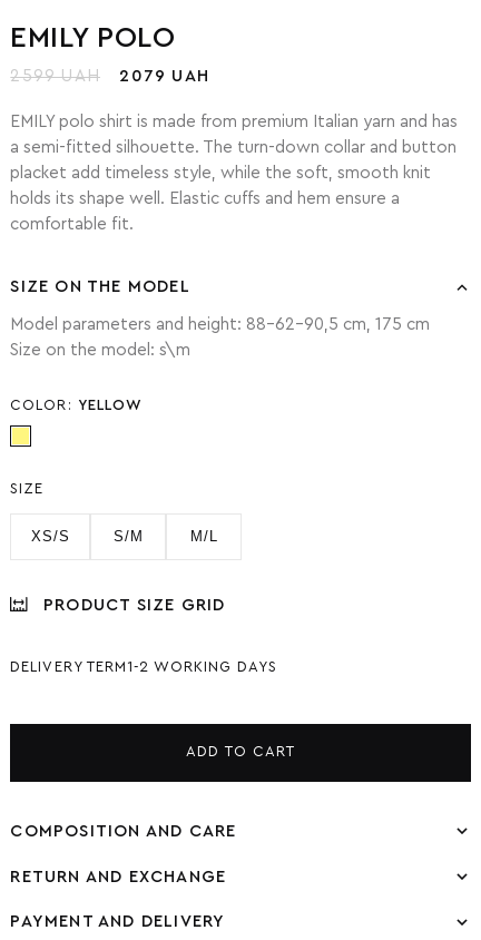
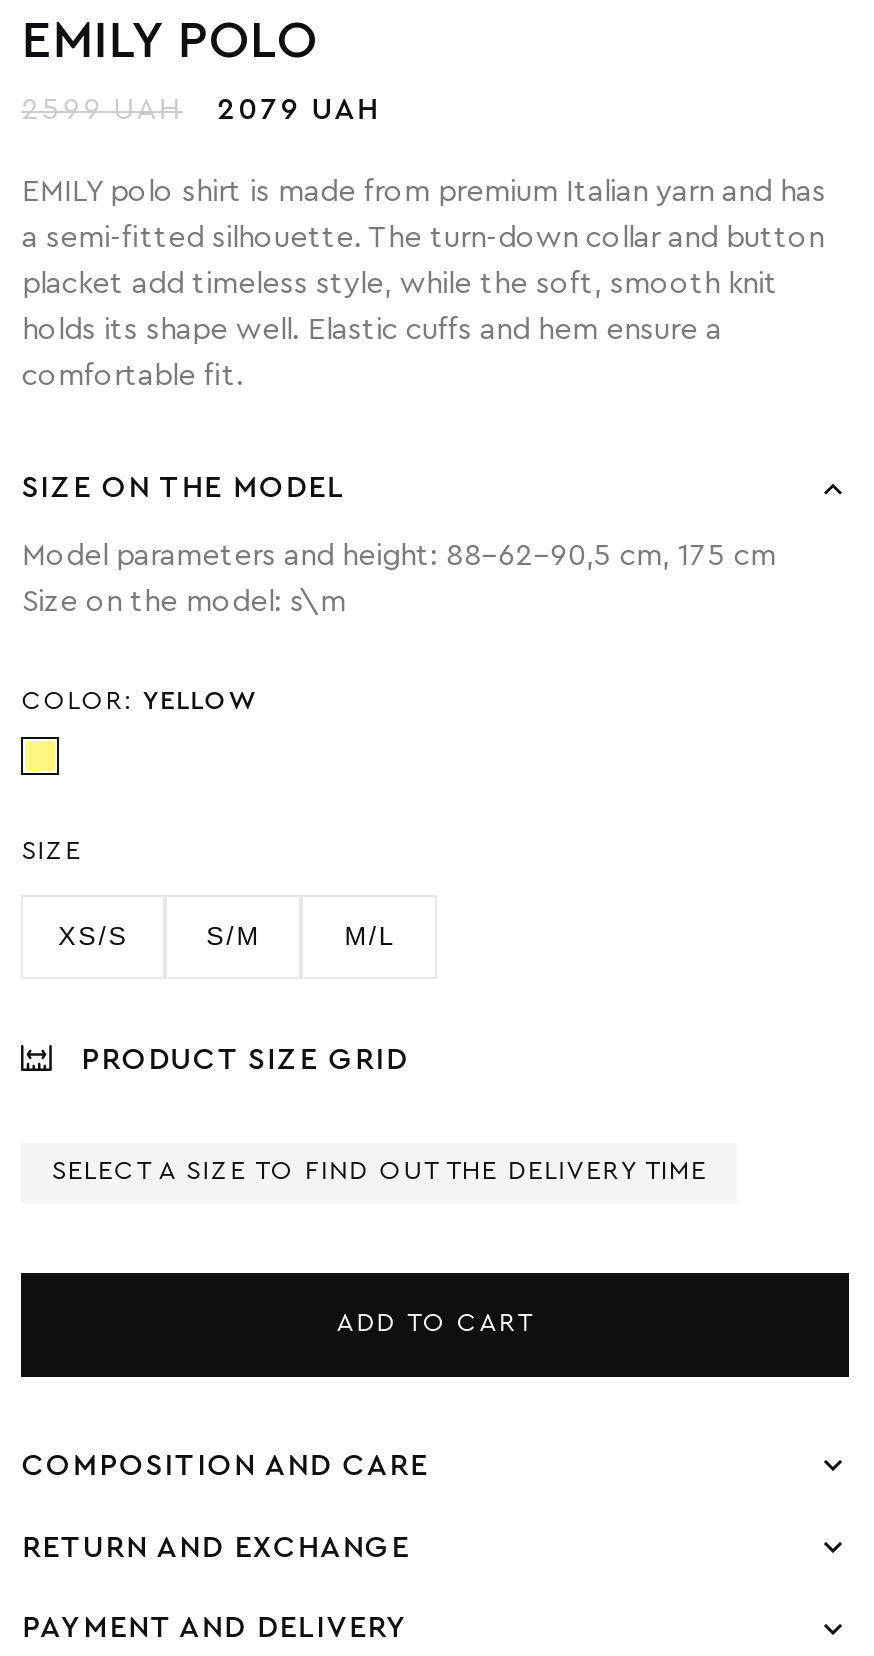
[10,661,278,674] DELIVERY TERM 1-2 WORKING DAYS -> [52,1160,707,1184] SELECT A SIZE TO FIND OUT THE DELIVERY TIME

